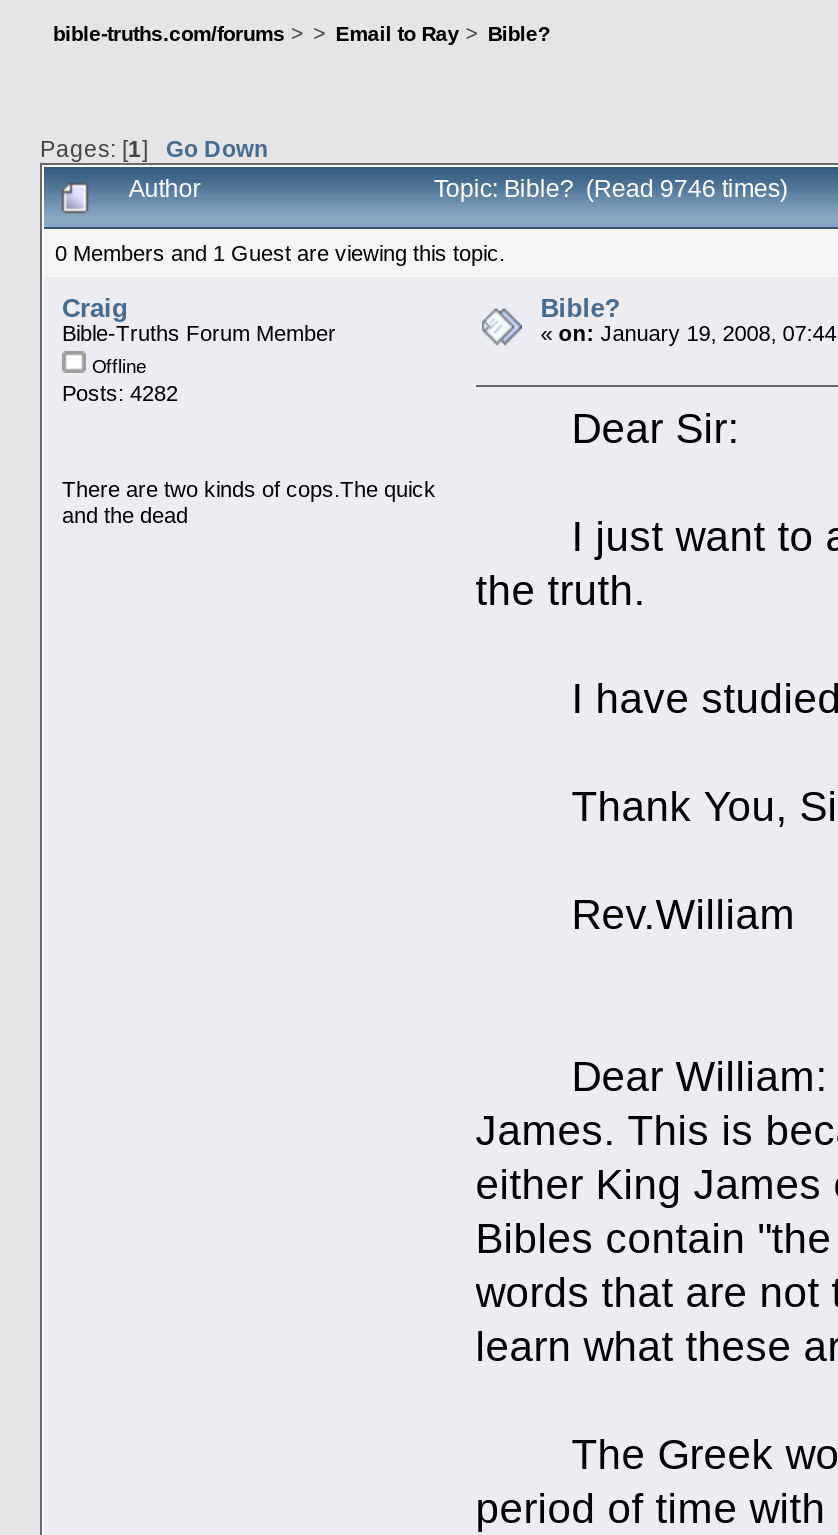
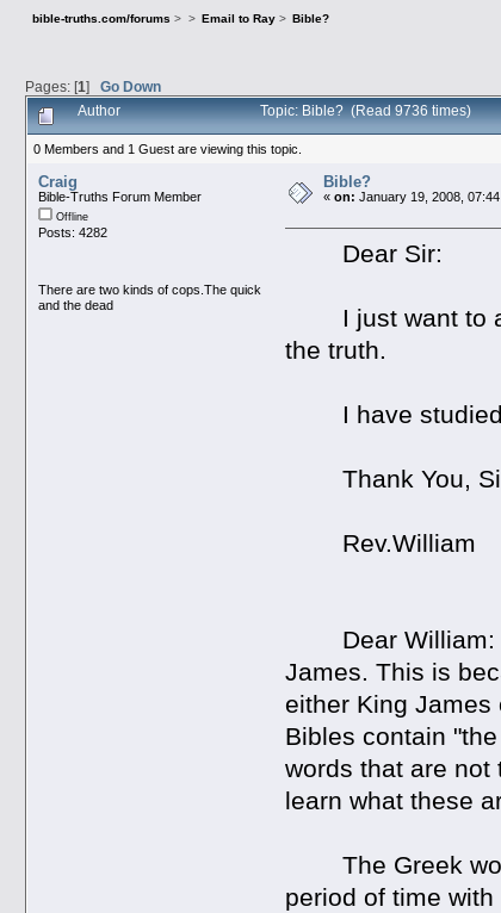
[434,176,788,204] Topic: Bible? (Read 9746 times) -> [260,103,471,120] Topic: Bible? (Read 9736 times)

